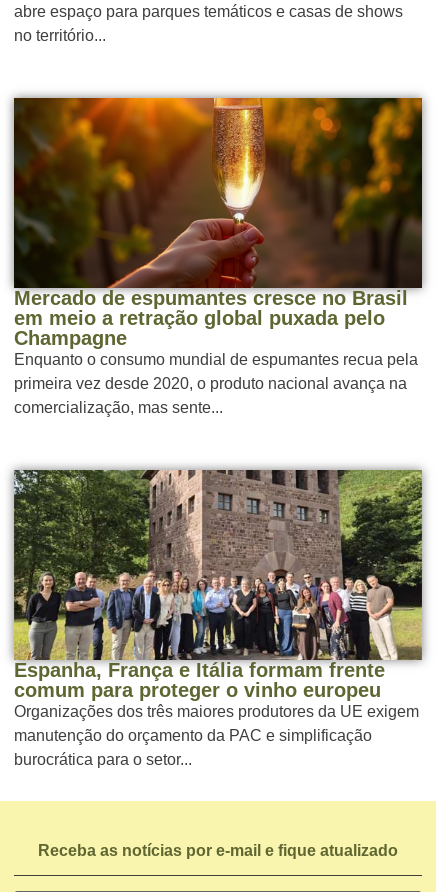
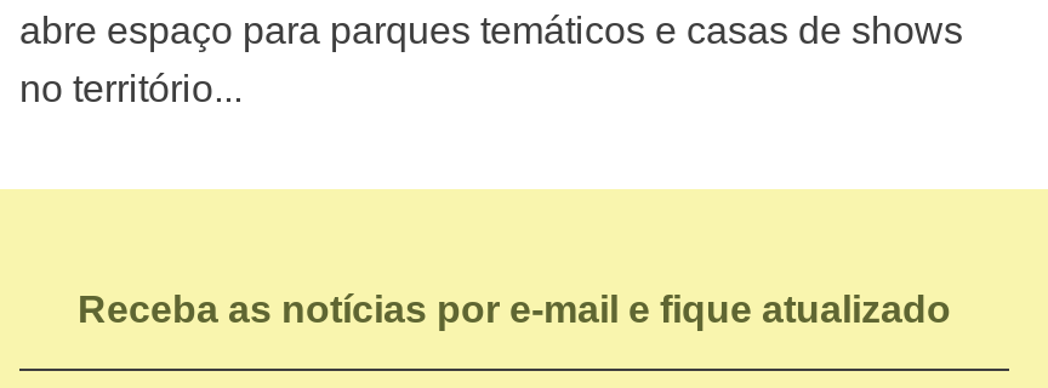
[10,94,426,416] [image] | Mercado de espumantes cresce no Brasil | em meio a retração global puxada pelo | Champagne | Enquanto o consumo mundial de espumantes recua pela | primeira vez desde 2020, o produto nacional avança na | comercialização, mas sente... -> none
[10,466,426,768] [image] | Espanha, França e Itália formam frente | comum para proteger o vinho europeu | Organizações dos três maiores produtores da UE exigem | manutenção do orçamento da PAC e simplificação | burocrática para o setor... -> none

